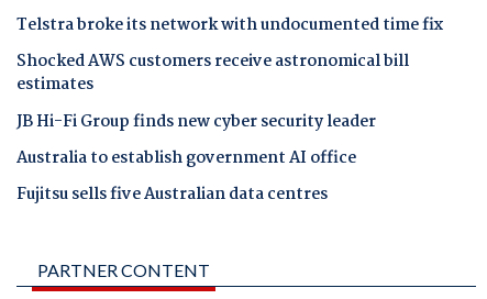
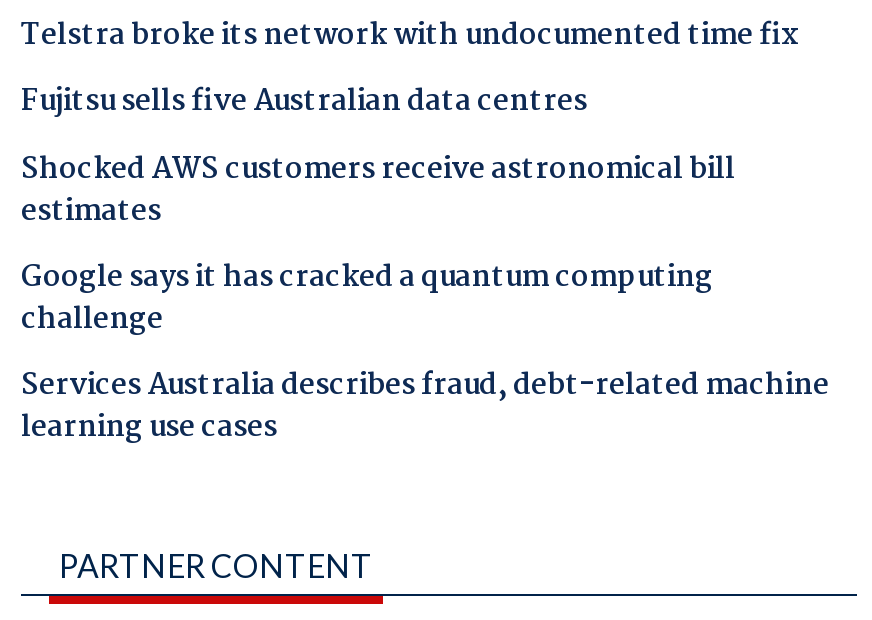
[16,108,376,171] JB Hi-Fi Group finds new cyber security leader | Australia to establish government AI office -> [21,254,829,452] Google says it has cracked a quantum computing | challenge | Services Australia describes fraud, debt-related machine | learning use cases
moved [16,182,328,208] -> [21,79,587,127]: Fujitsu sells five Australian data centres

